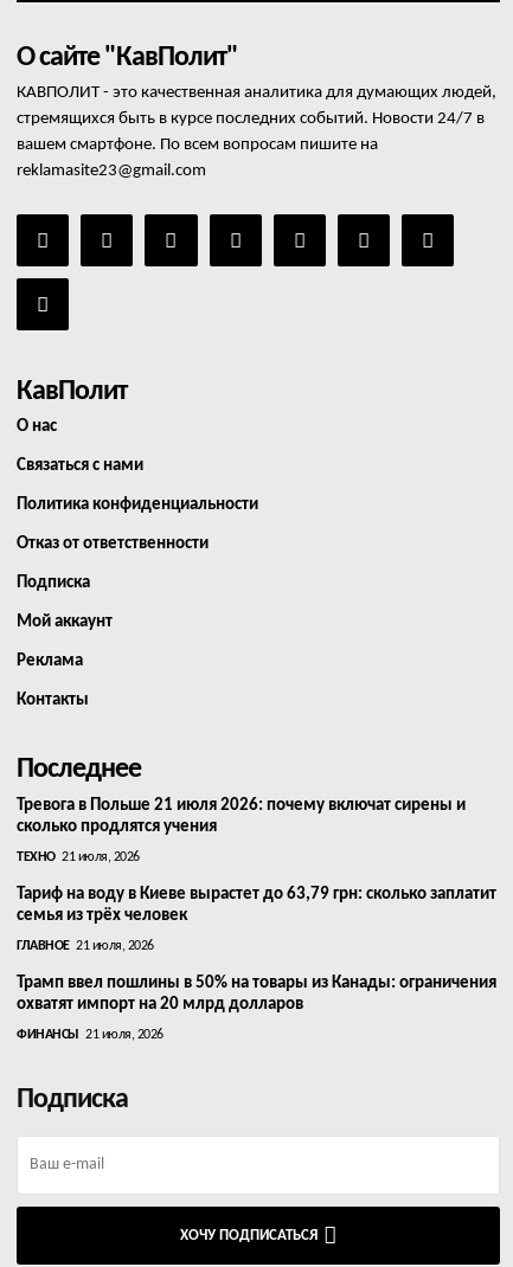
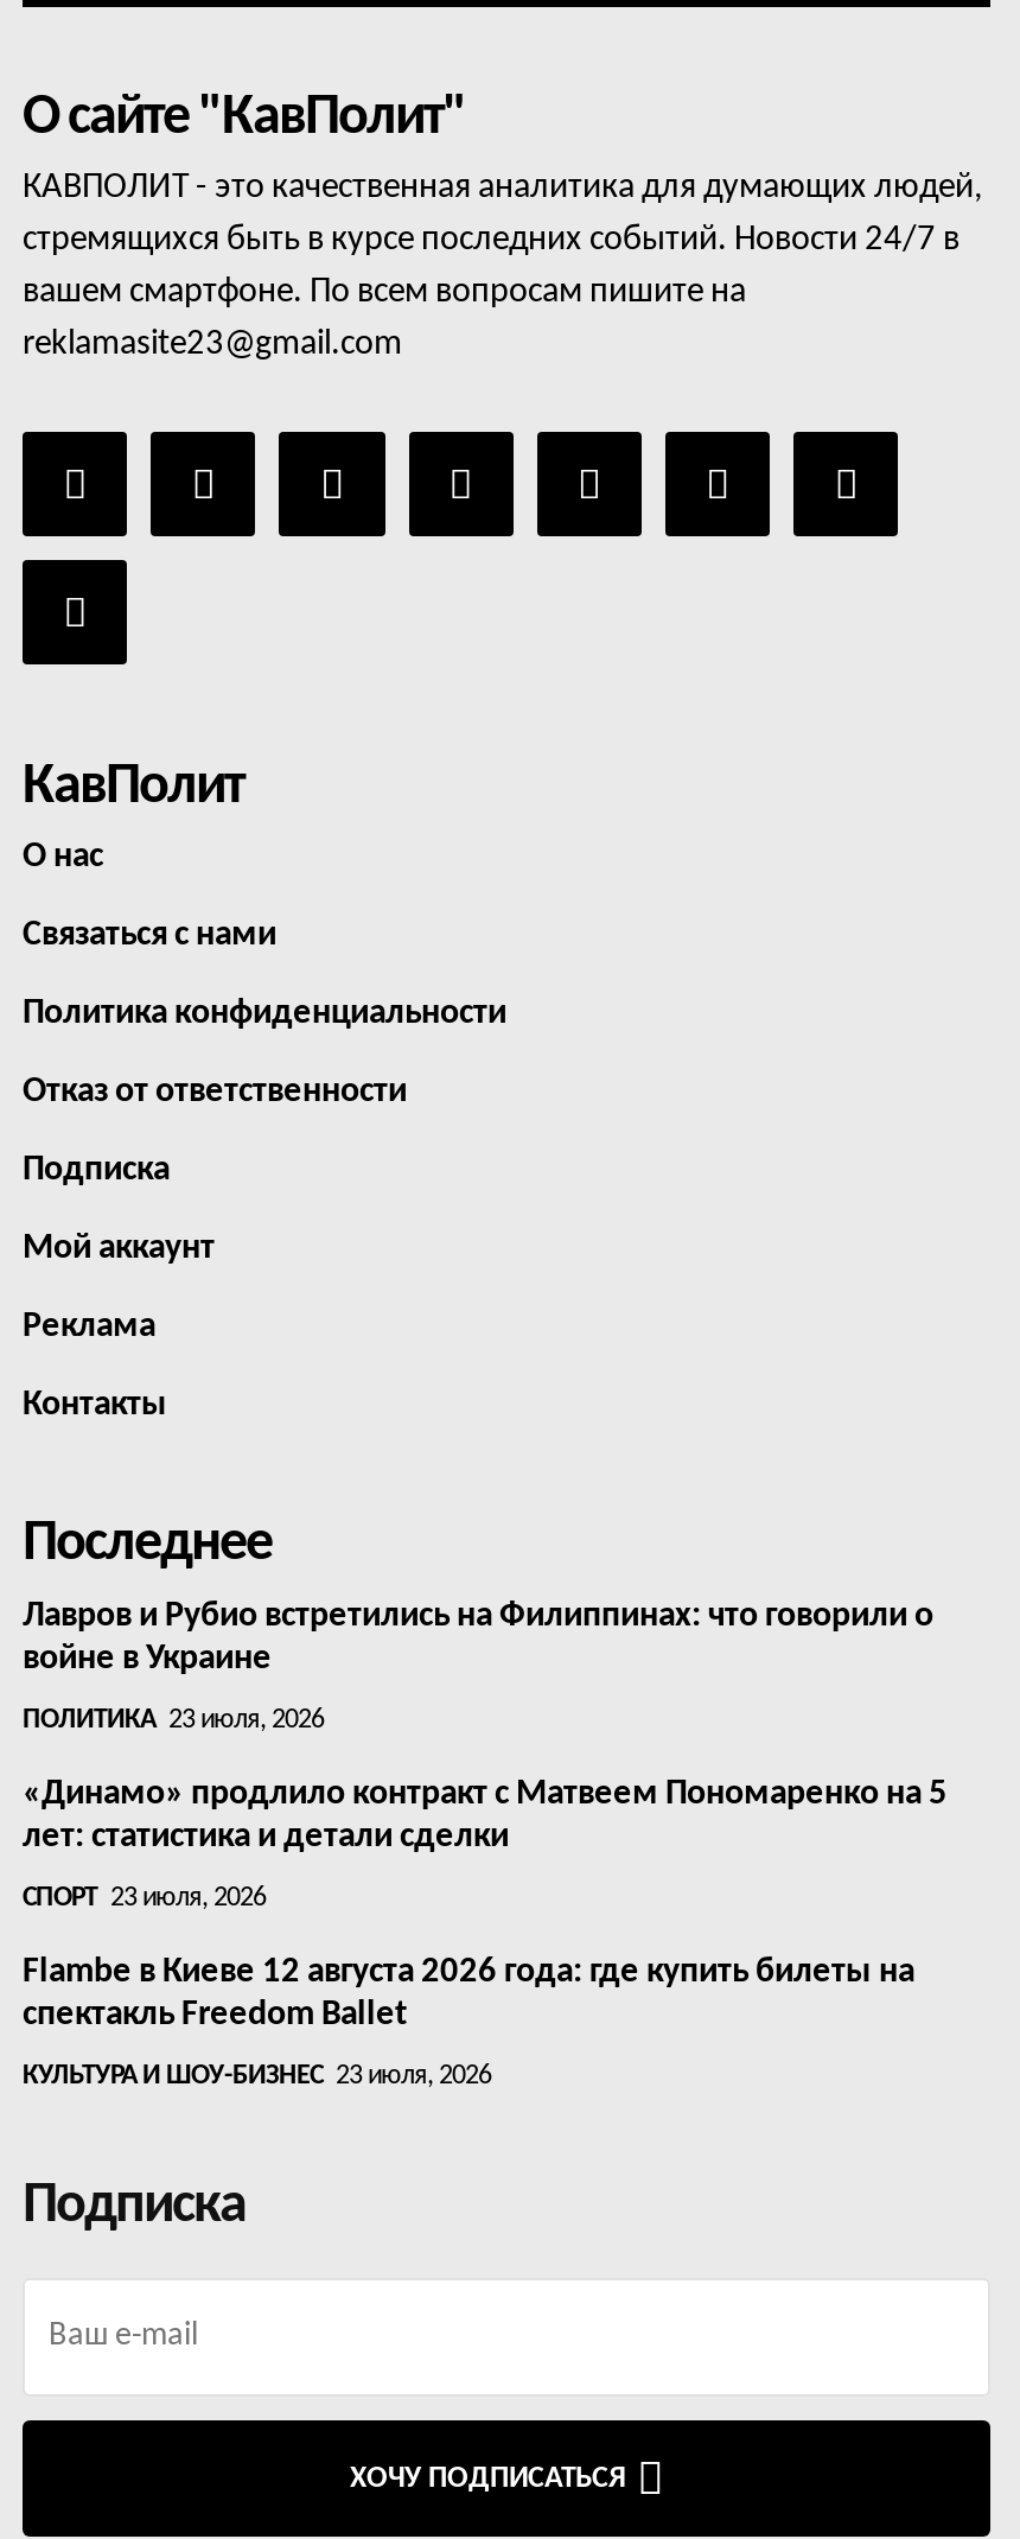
[17,797,466,836] Тревога в Польше 21 июля 2026: почему включат сирены и | сколько продлятся учения -> [23,1600,933,1679] Лавров и Рубио встретились на Филиппинах: что говорили о | войне в Украине
[17,851,139,865] ТЕХНО 21 июля, 2026 -> [23,1707,324,1736] ПОЛИТИКА 23 июля, 2026
[17,886,496,925] Тариф на воду в Киеве вырастет до 63,79 грн: сколько заплатит | семья из трёх человек -> [23,1778,948,1857] «Динамо» продлило контракт с Матвеем Пономаренко на 5 | лет: статистика и детали сделки
[17,939,153,954] ГЛАВНОЕ 21 июля, 2026 -> [23,1885,266,1914] СПОРТ 23 июля, 2026
[17,975,496,1014] Трамп ввел пошлины в 50% на товары из Канады: ограничения | охватят импорт на 20 млрд долларов -> [23,1956,914,2035] Flambe в Киеве 12 августа 2026 года: где купить билеты на | спектакль Freedom Ballet
[17,1028,163,1042] ФИНАНСЫ 21 июля, 2026 -> [23,2063,491,2091] КУЛЬТУРА И ШОУ-БИЗНЕС 23 июля, 2026

